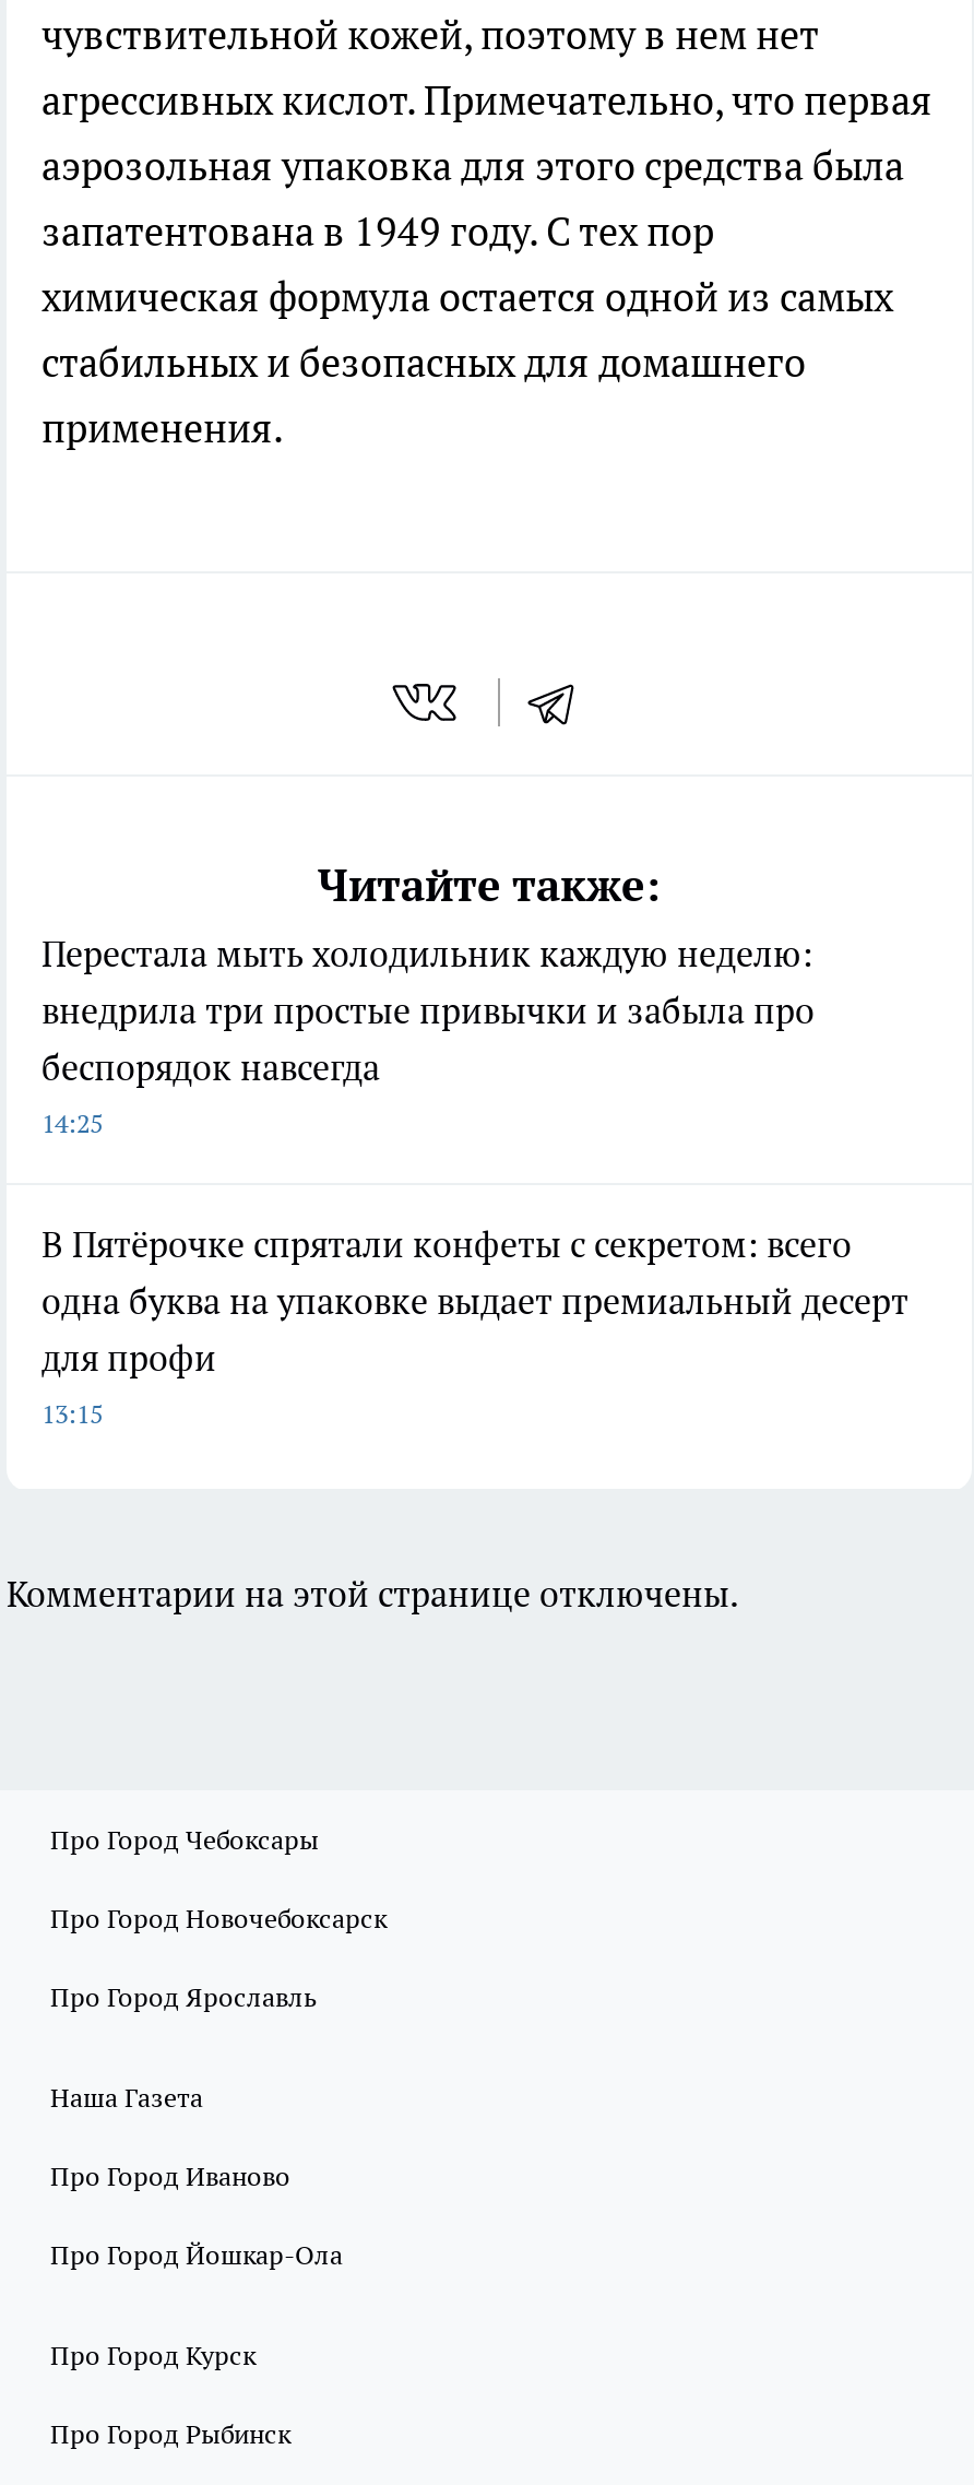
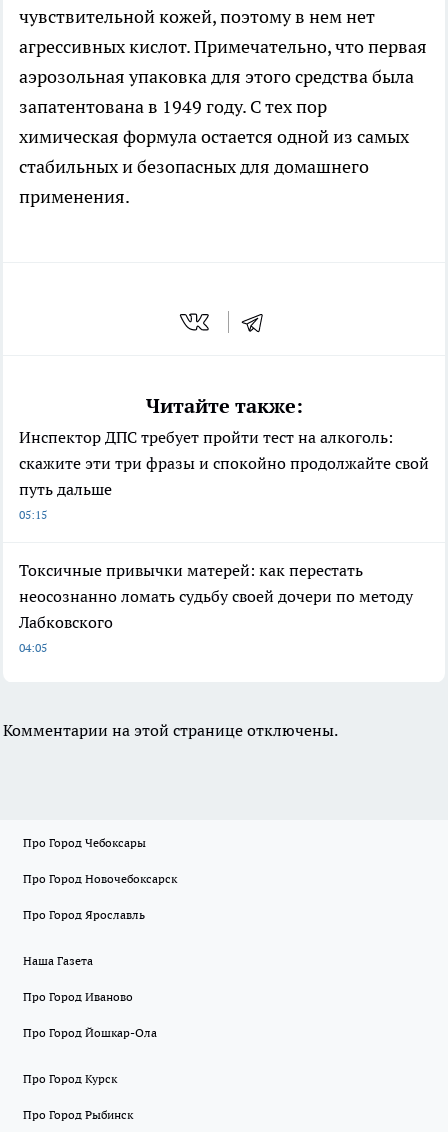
[41,931,815,1139] Перестала мыть холодильник каждую неделю: | внедрила три простые привычки и забыла про | беспорядок навсегда | 14:25 -> [19,427,429,522] Инспектор ДПС требует пройти тест на алкоголь: | скажите эти три фразы и спокойно продолжайте свой | путь дальше | 05:15
[41,1222,908,1429] В Пятёрочке спрятали конфеты с секретом: всего | одна буква на упаковке выдает премиальный десерт | для профи | 13:15 -> [19,560,413,655] Токсичные привычки матерей: как перестать | неосознанно ломать судьбу своей дочери по методу | Лабковского | 04:05

